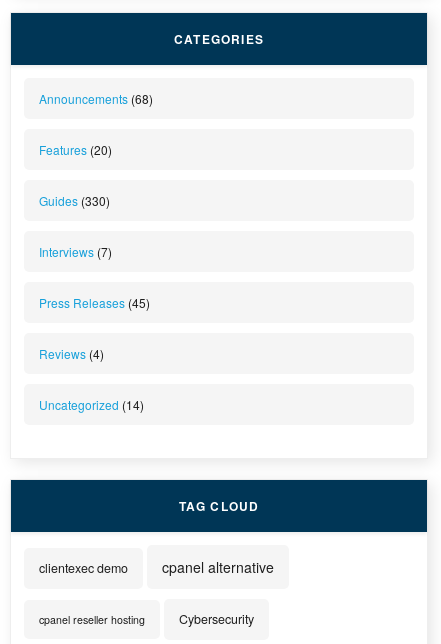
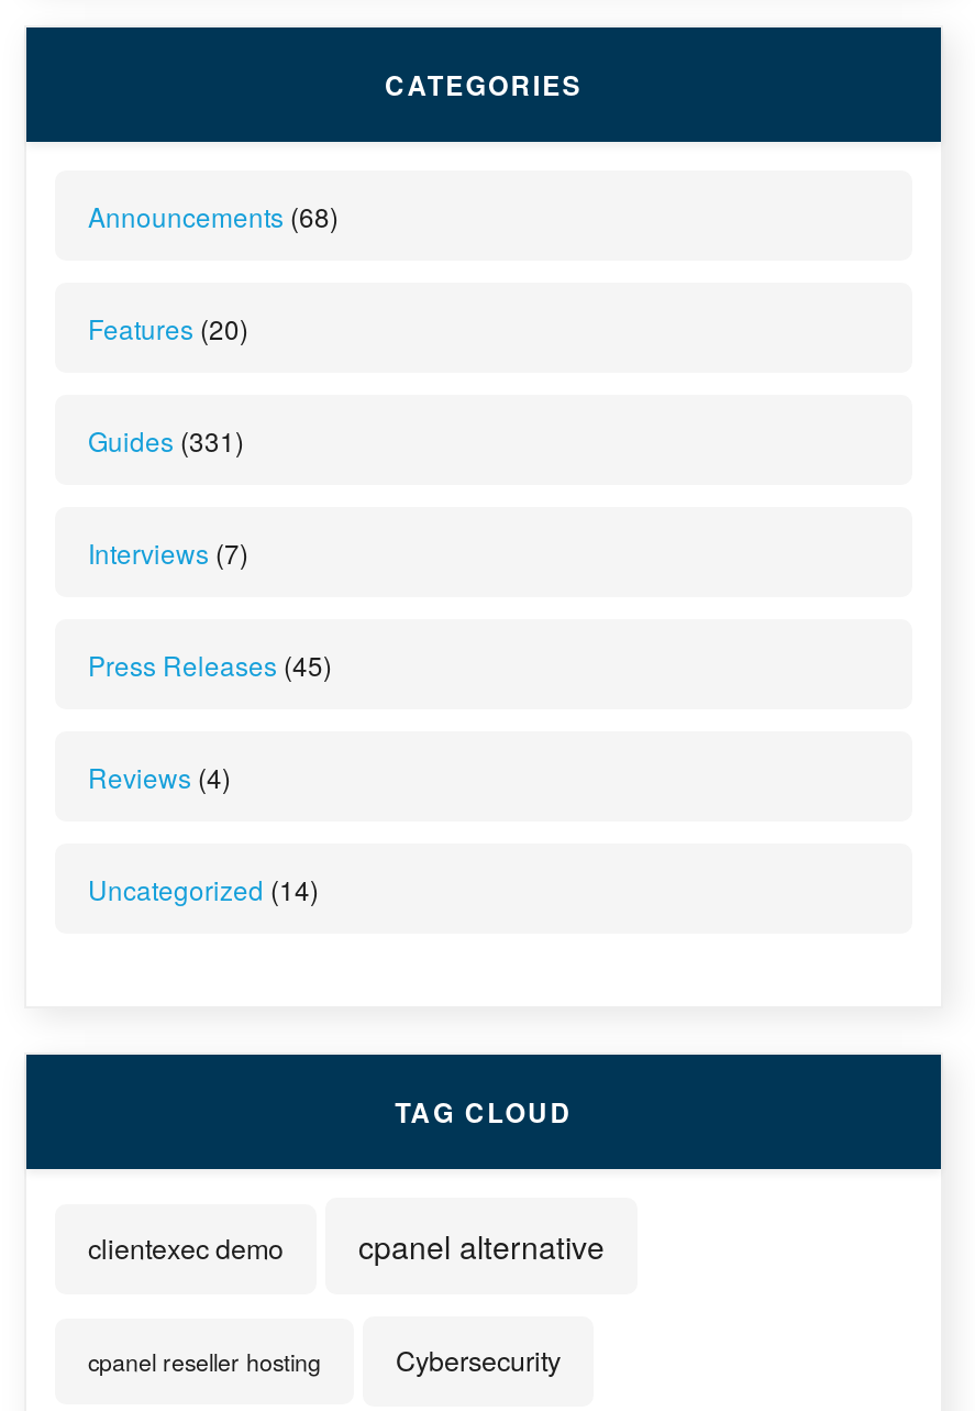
[39,192,110,209] Guides (330) -> [88,421,244,459] Guides (331)

